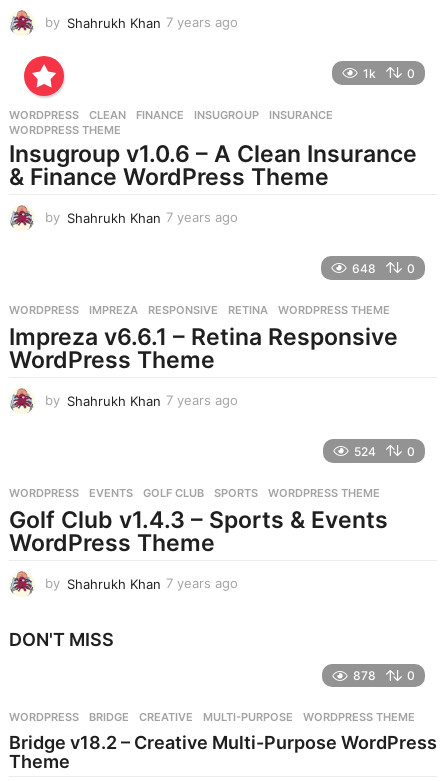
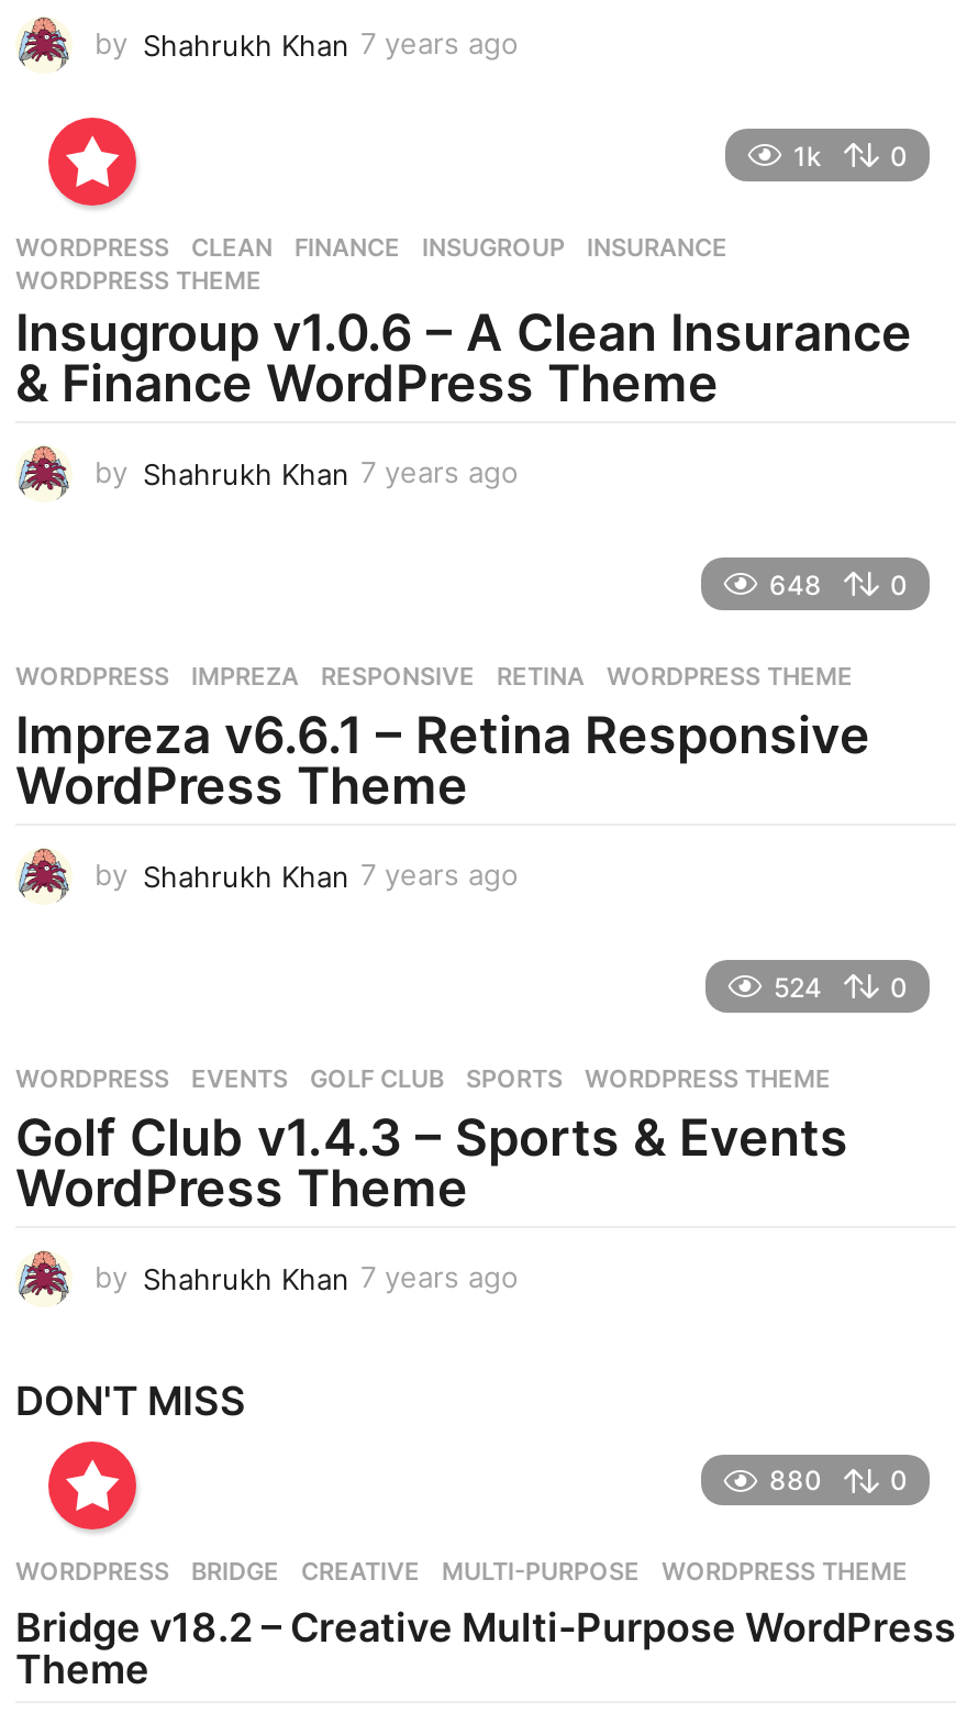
none -> [46,1439,141,1534] [image]
[353,668,376,683] 878 -> [769,1464,822,1496] 880

